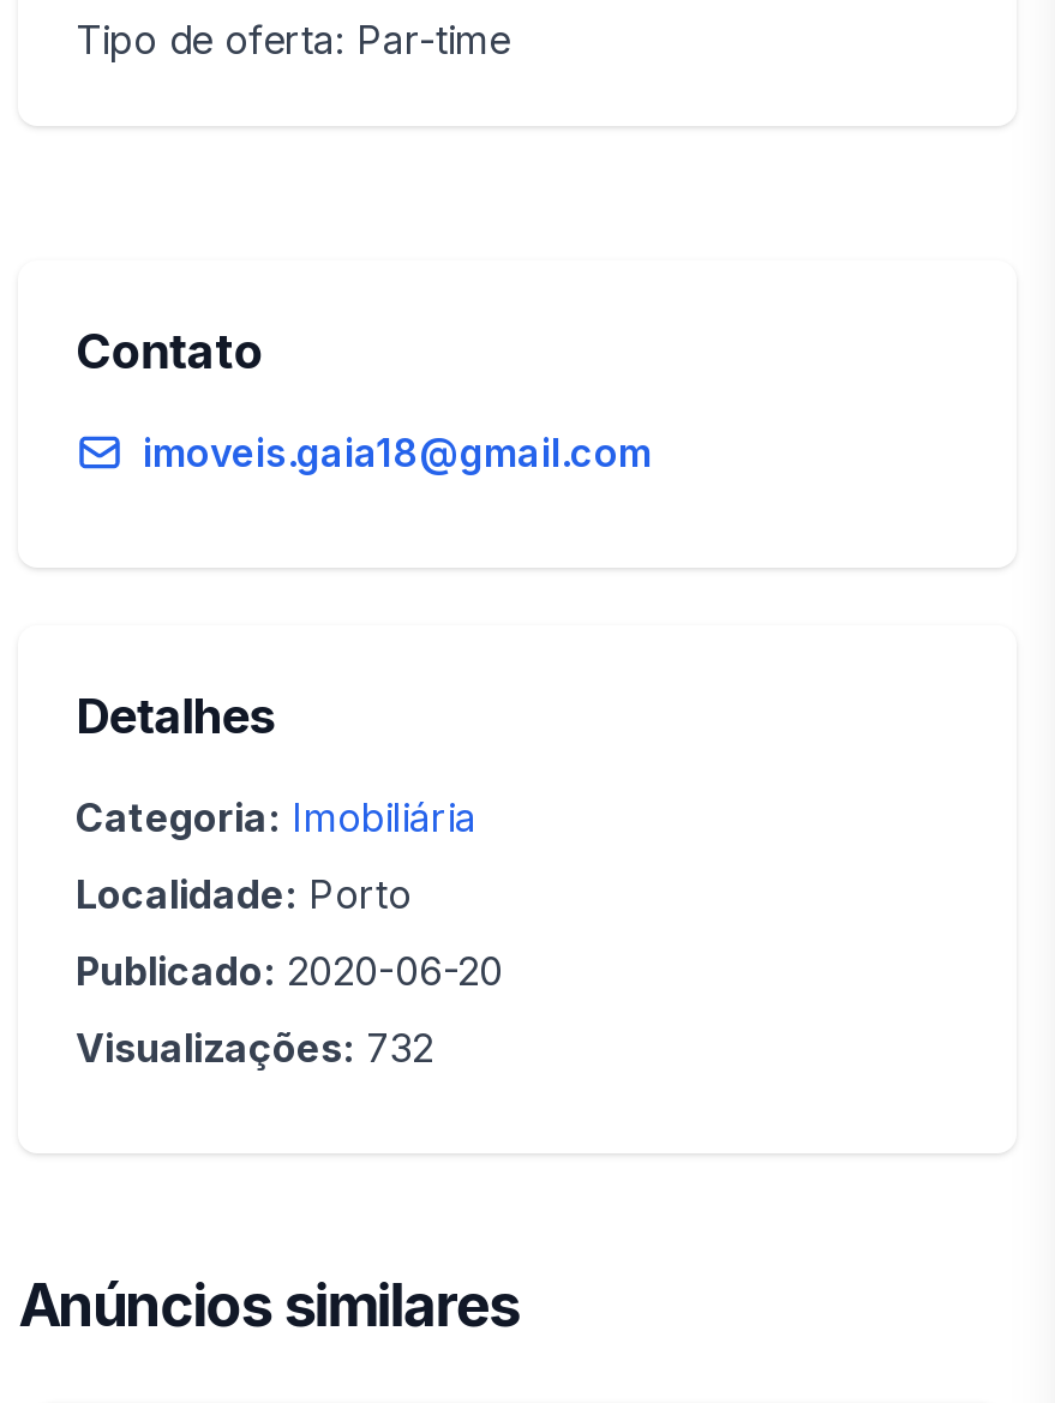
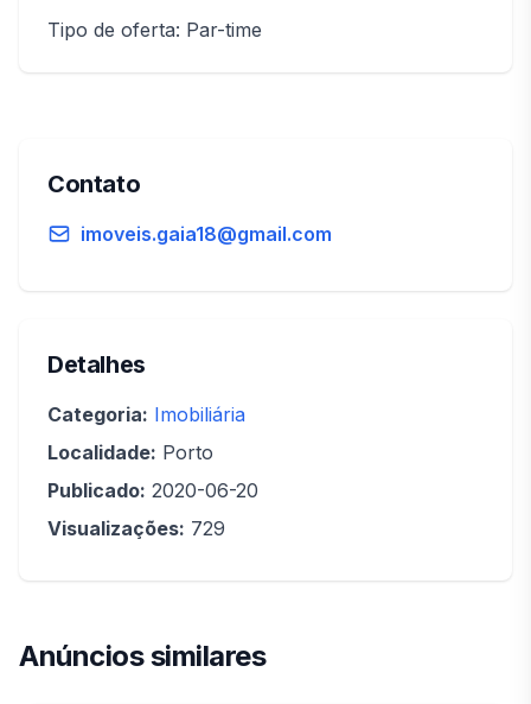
[76,1024,433,1072] Visualizações: 732 -> [47,516,225,540] Visualizações: 729

